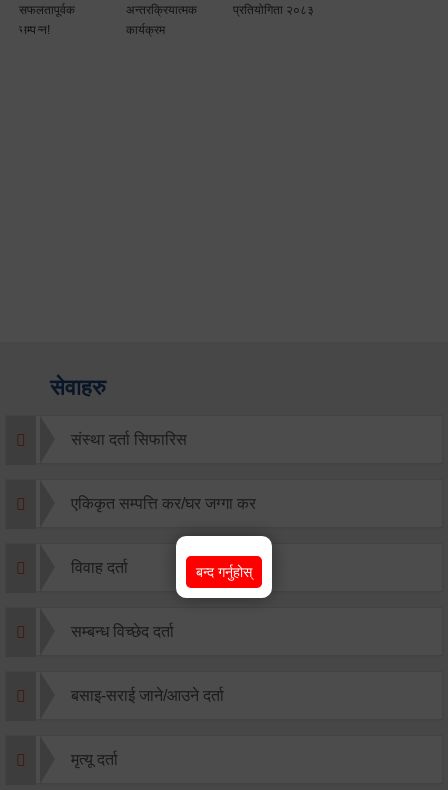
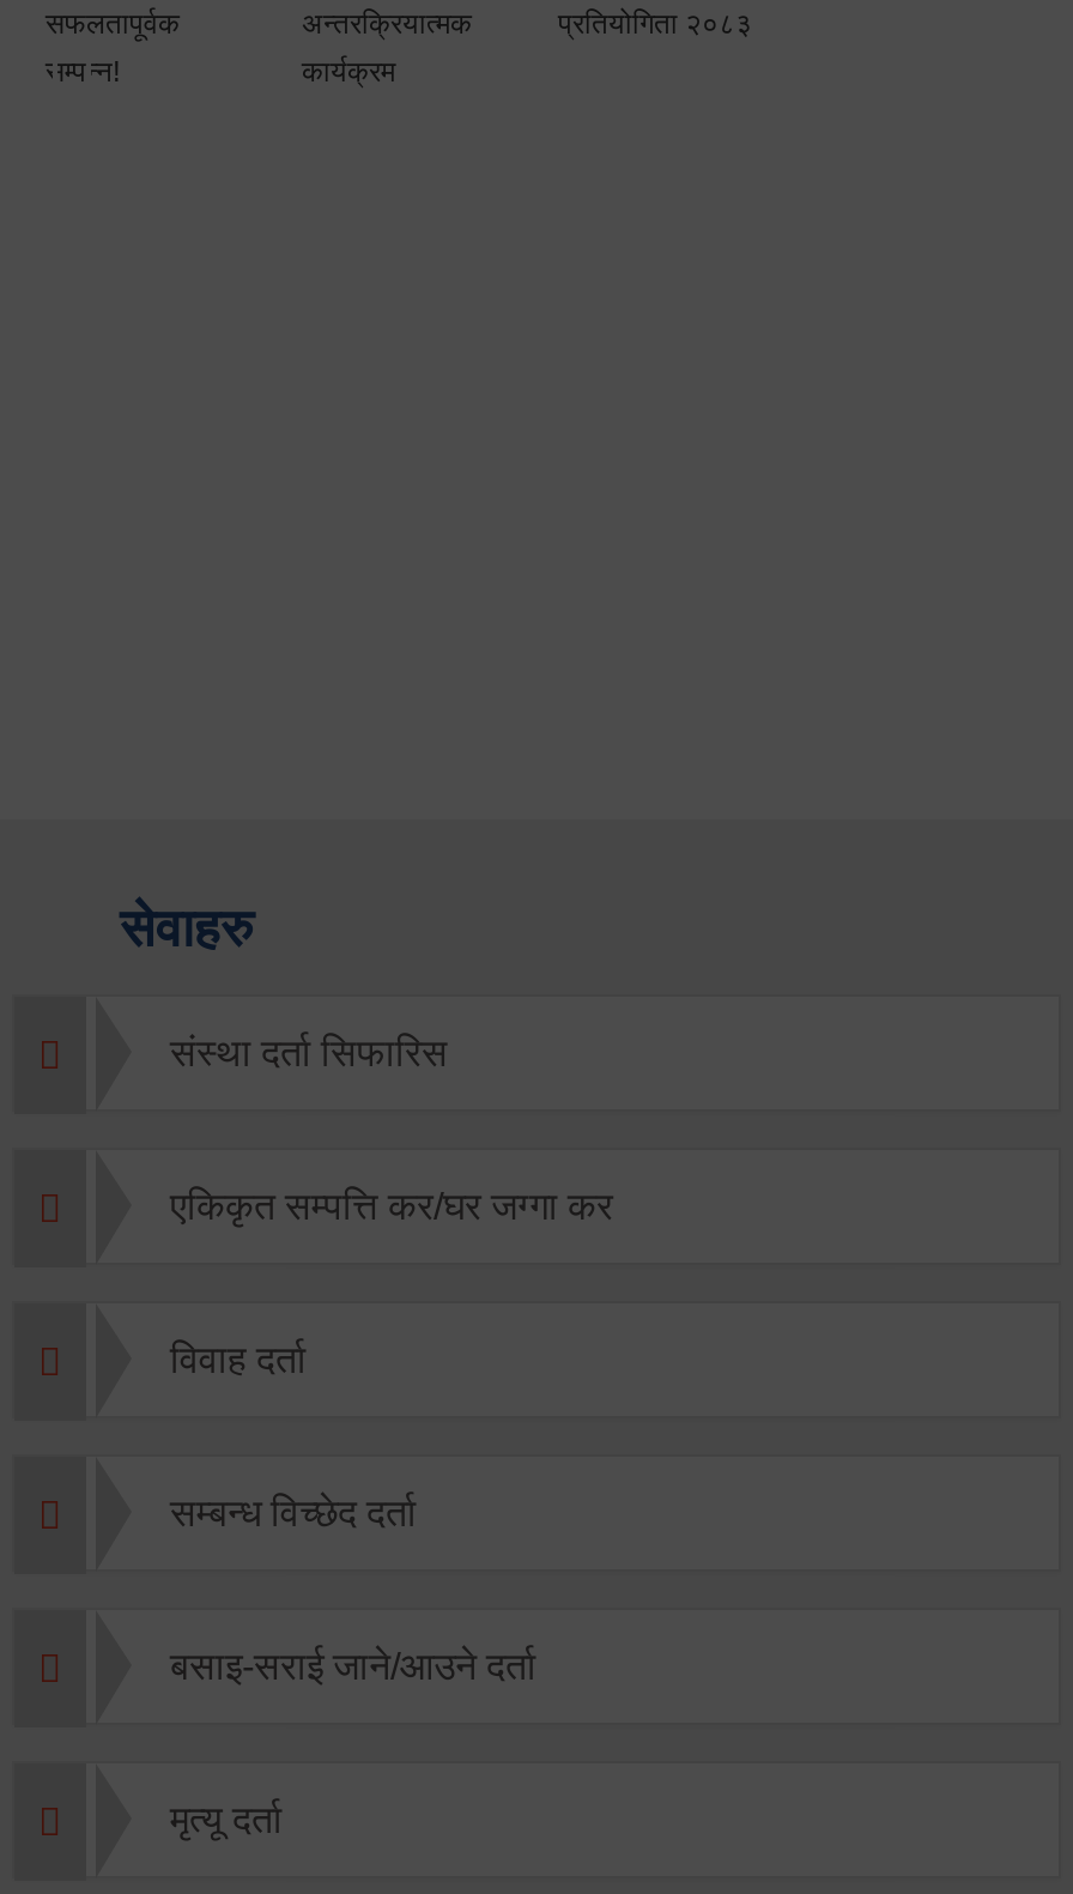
[175,535,273,599] [image] -> none

